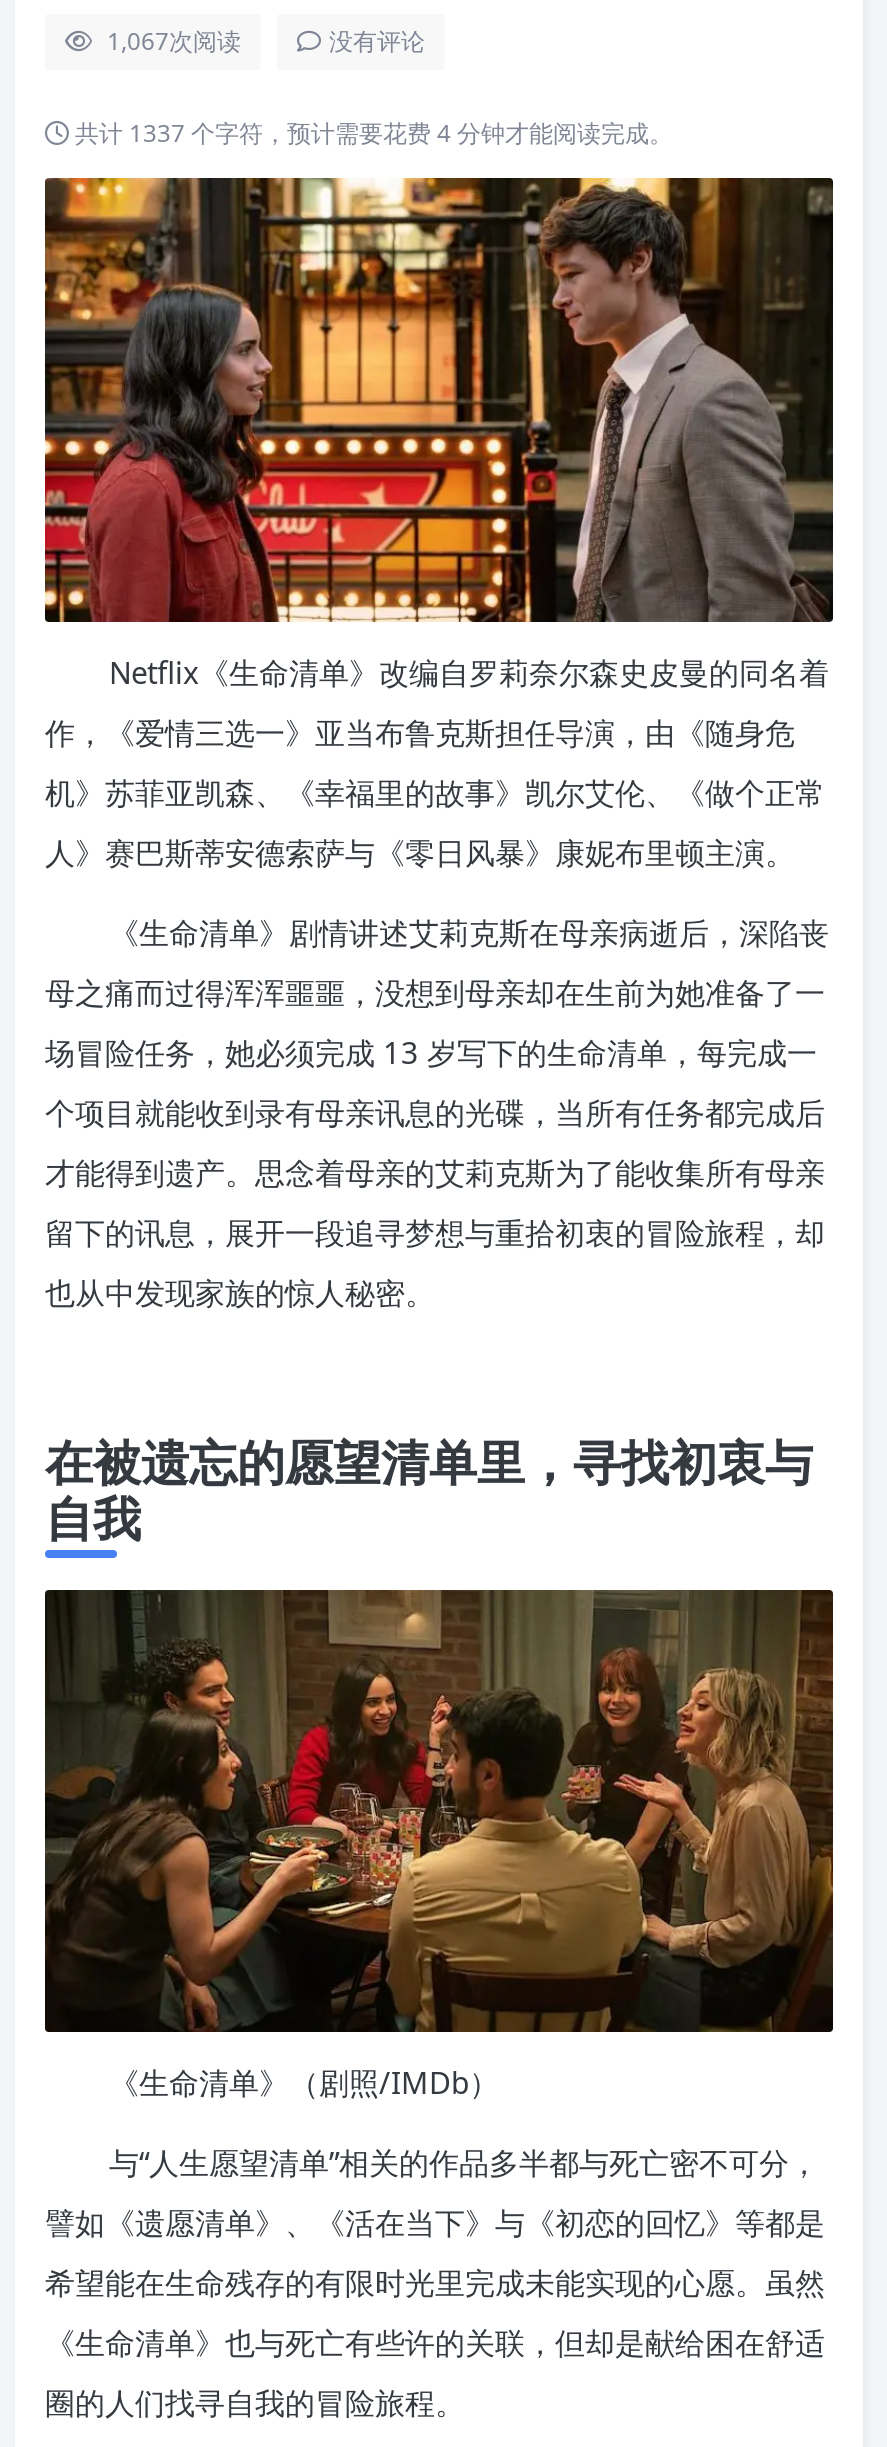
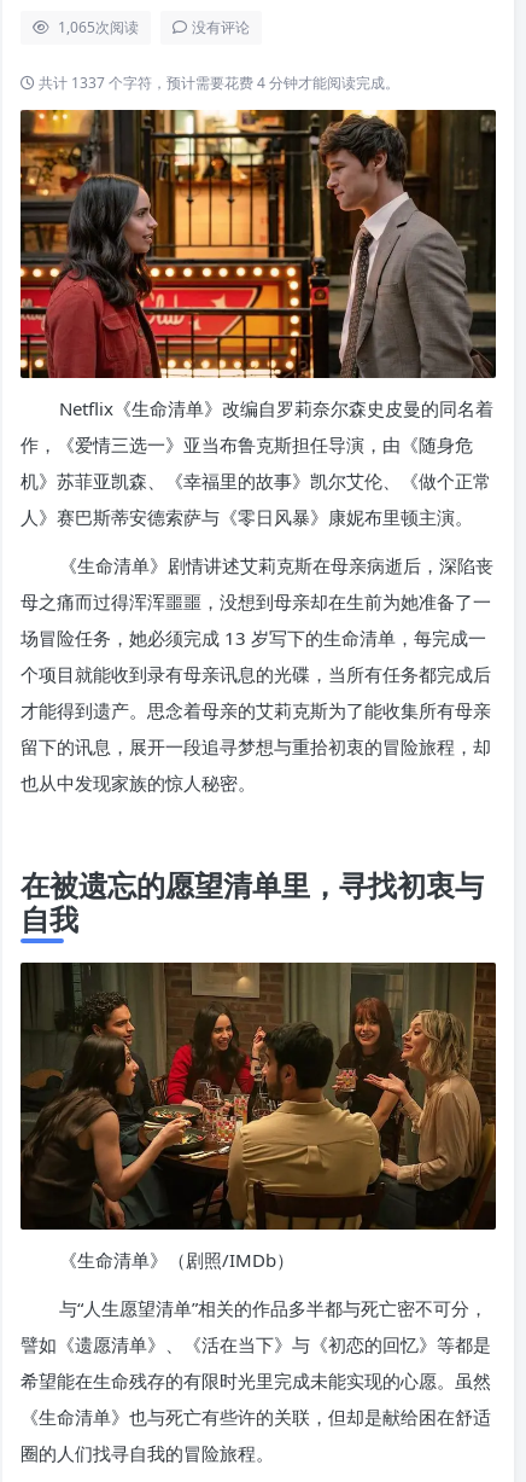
[107,24,241,58] 1,067次阅读 -> [58,17,139,37] 1,065次阅读

